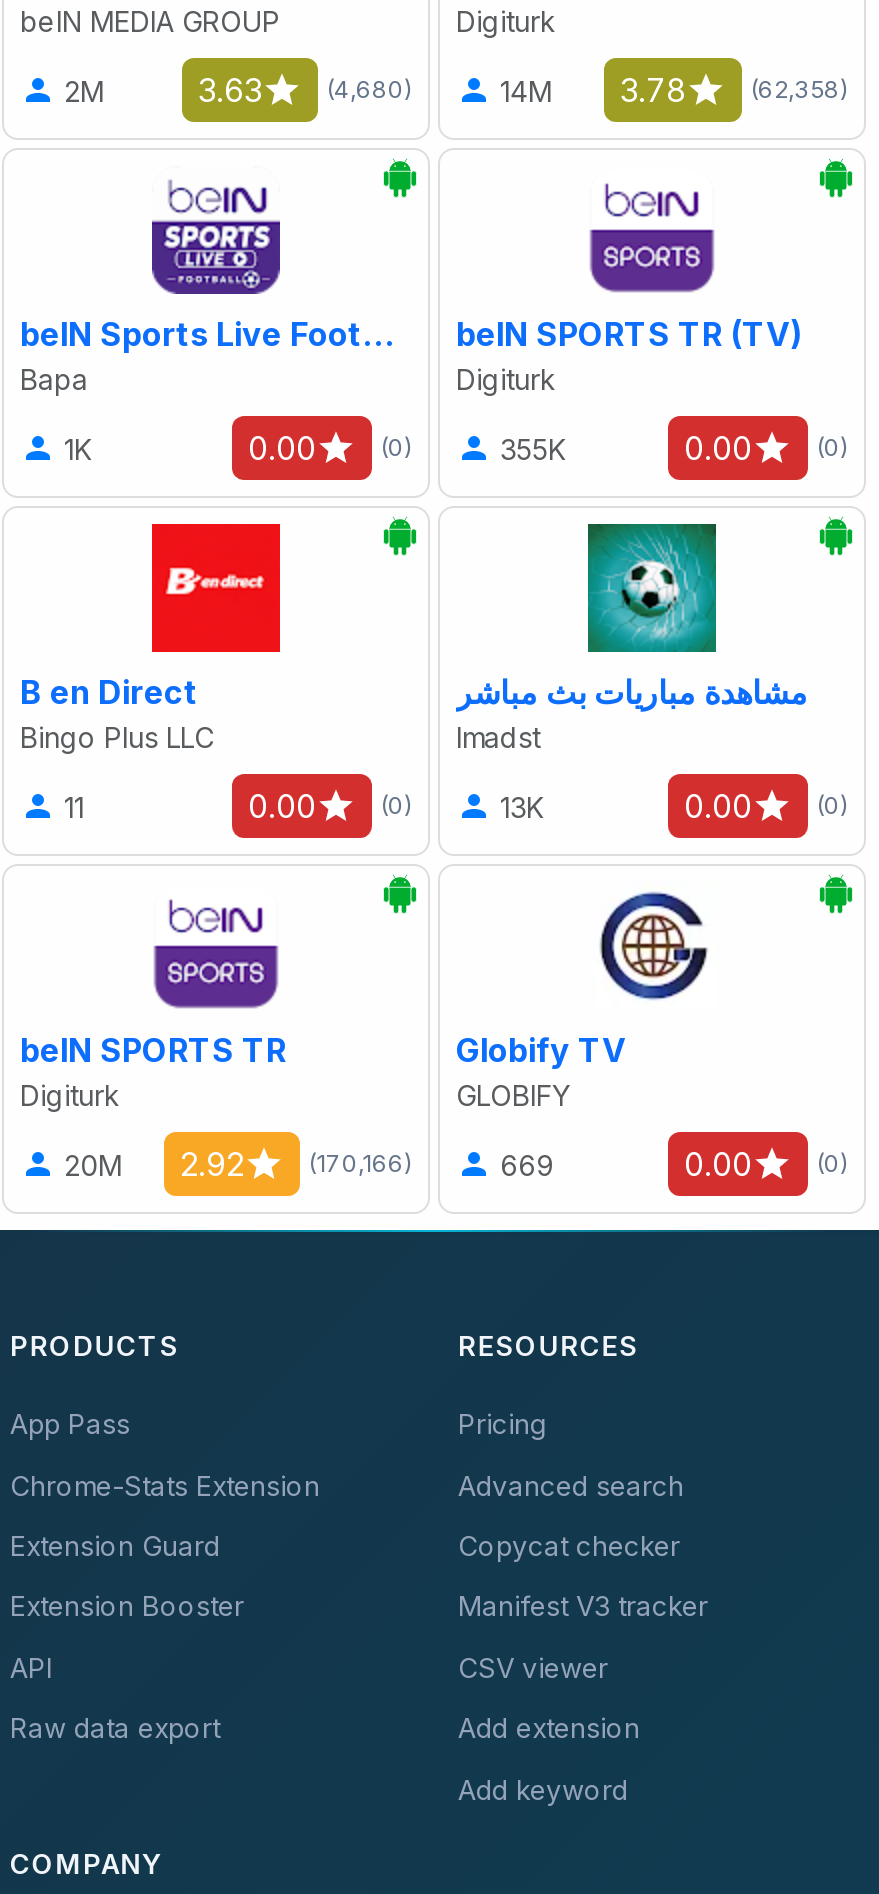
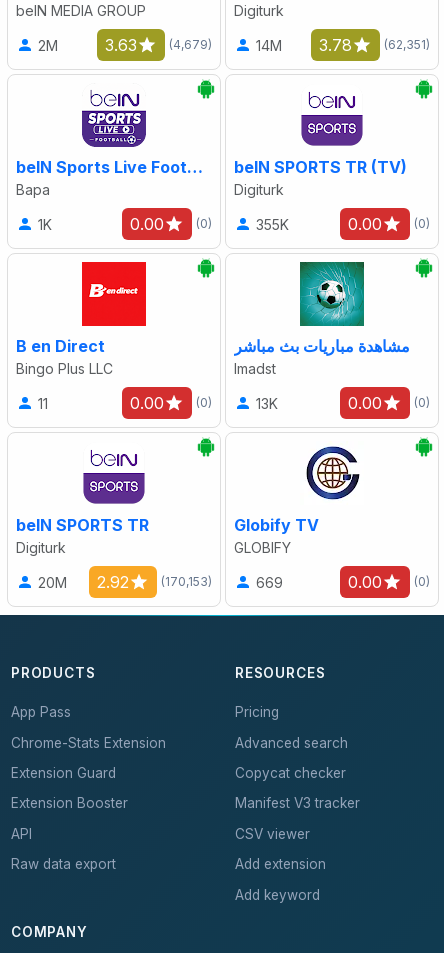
[326,75,412,105] (4,680) -> [169,37,212,52] (4,679)
[750,75,848,105] (62,358) -> [384,37,430,52] (62,351)
[308,1149,412,1179] (170,166) -> [161,574,212,589] (170,153)

